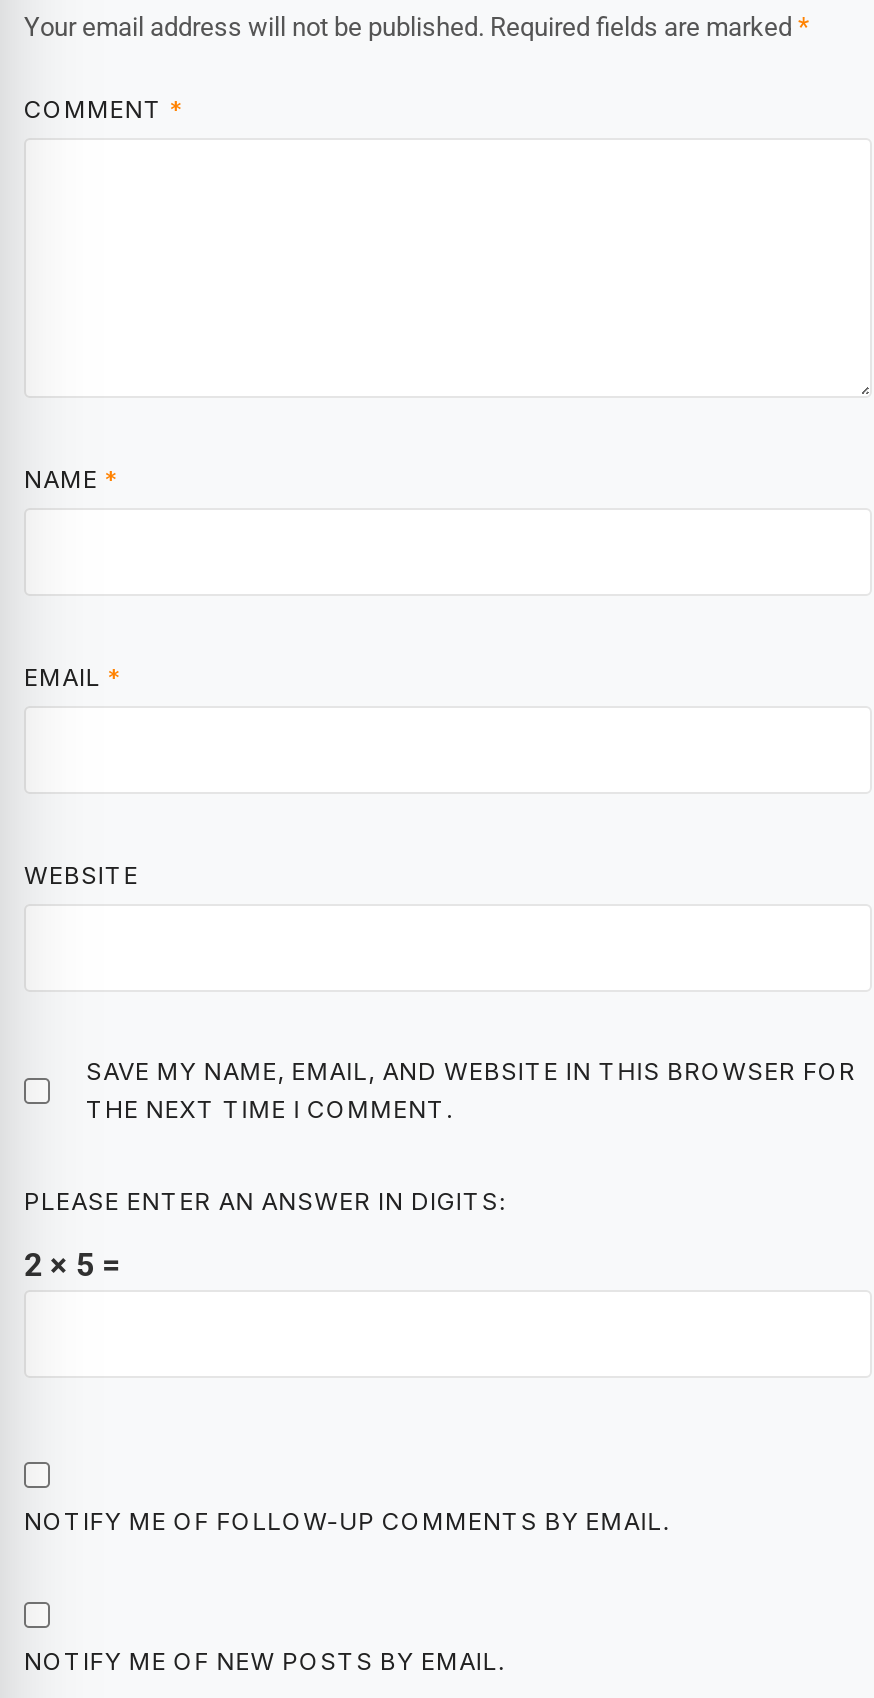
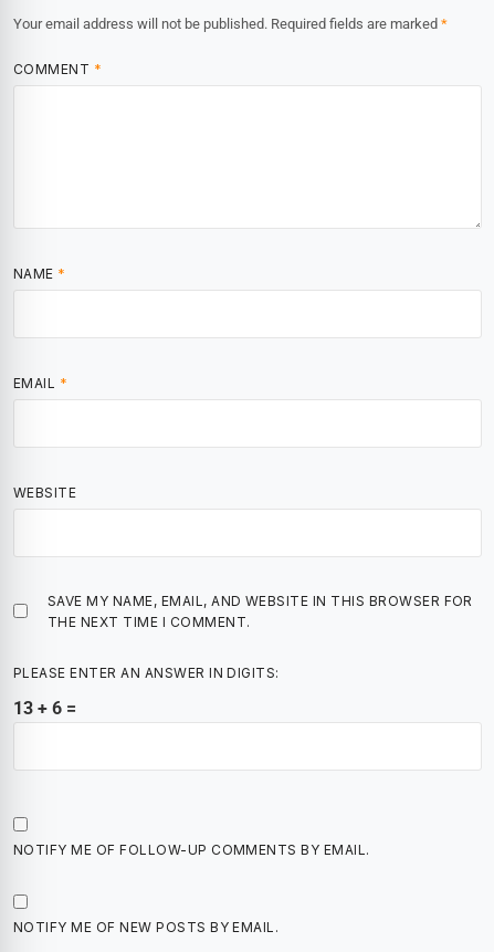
[24,1247,120,1285] 2 × 5 = -> [13,697,76,718] 13 + 6 =

